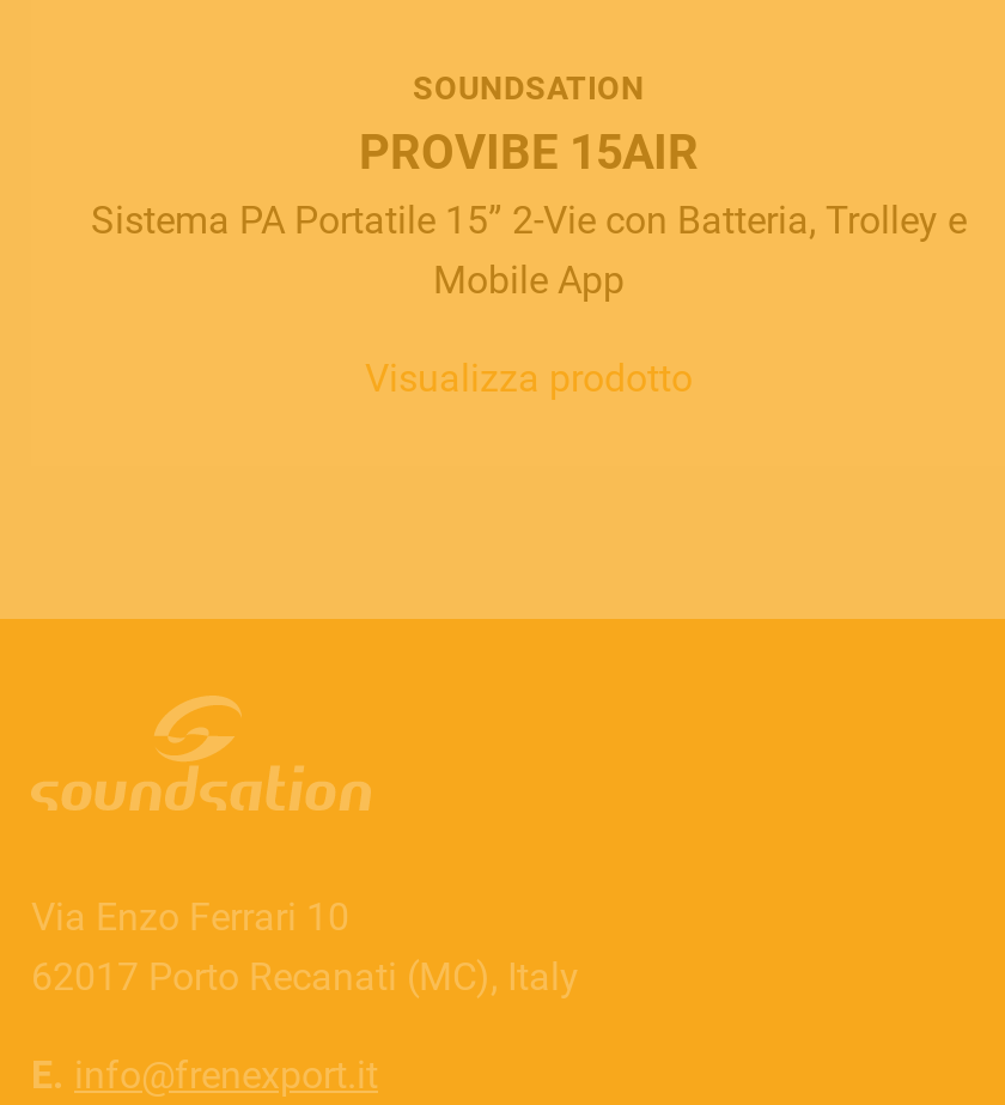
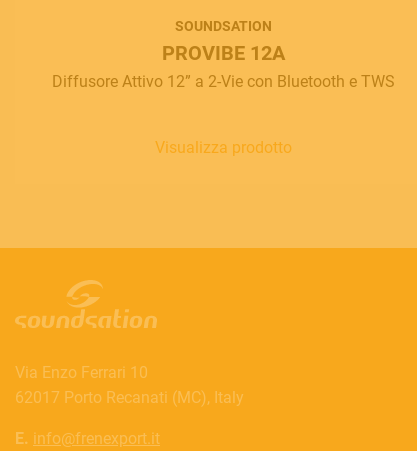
[91,124,967,303] PROVIBE 15AIR | Sistema PA Portatile 15” 2-Vie con Batteria, Trolley e | Mobile App -> [51,41,394,91] PROVIBE 12A | Diffusore Attivo 12” a 2-Vie con Bluetooth e TWS

